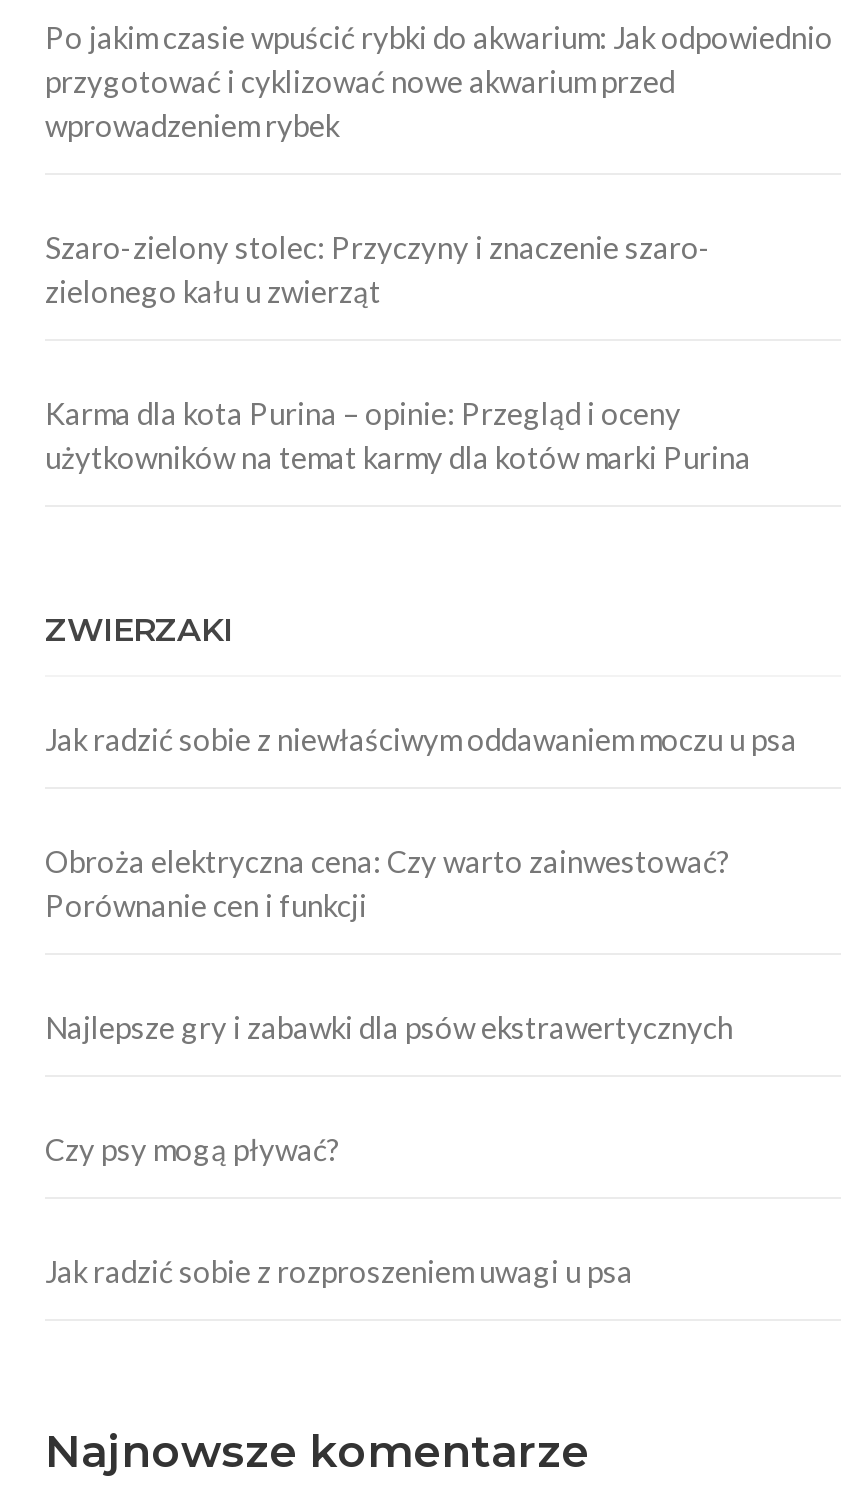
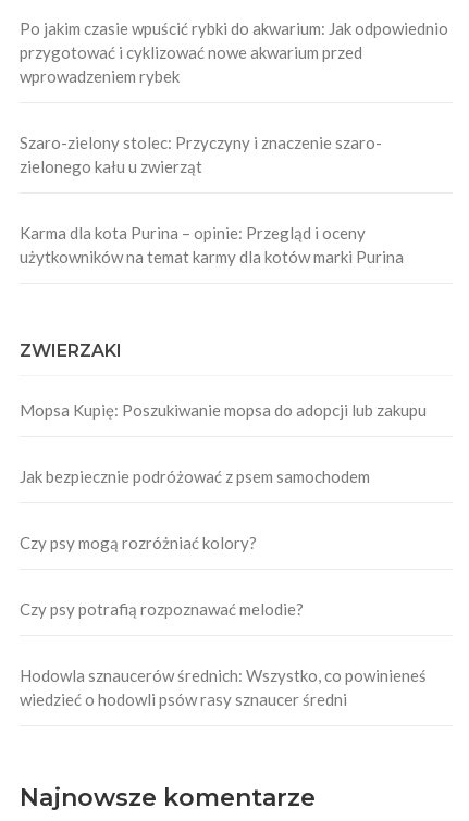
[45,721,797,757] Jak radzić sobie z niewłaściwym oddawaniem moczu u psa -> [20,400,427,420] Mopsa Kupię: Poszukiwanie mopsa do adopcji lub zakupu
[45,843,731,923] Obroża elektryczna cena: Czy warto zainwestować? | Porównanie cen i funkcji -> [20,467,370,486] Jak bezpiecznie podróżować z psem samochodem
[45,1009,733,1045] Najlepsze gry i zabawki dla psów ekstrawertycznych -> [20,533,257,552] Czy psy mogą rozróżniać kolory?
[45,1131,341,1167] Czy psy mogą pływać? -> [20,599,304,619] Czy psy potrafią rozpoznawać melodie?
[45,1253,633,1289] Jak radzić sobie z rozproszeniem uwagi u psa -> [20,665,427,709] Hodowla sznaucerów średnich: Wszystko, co powinieneś | wiedzieć o hodowli psów rasy sznaucer średni

